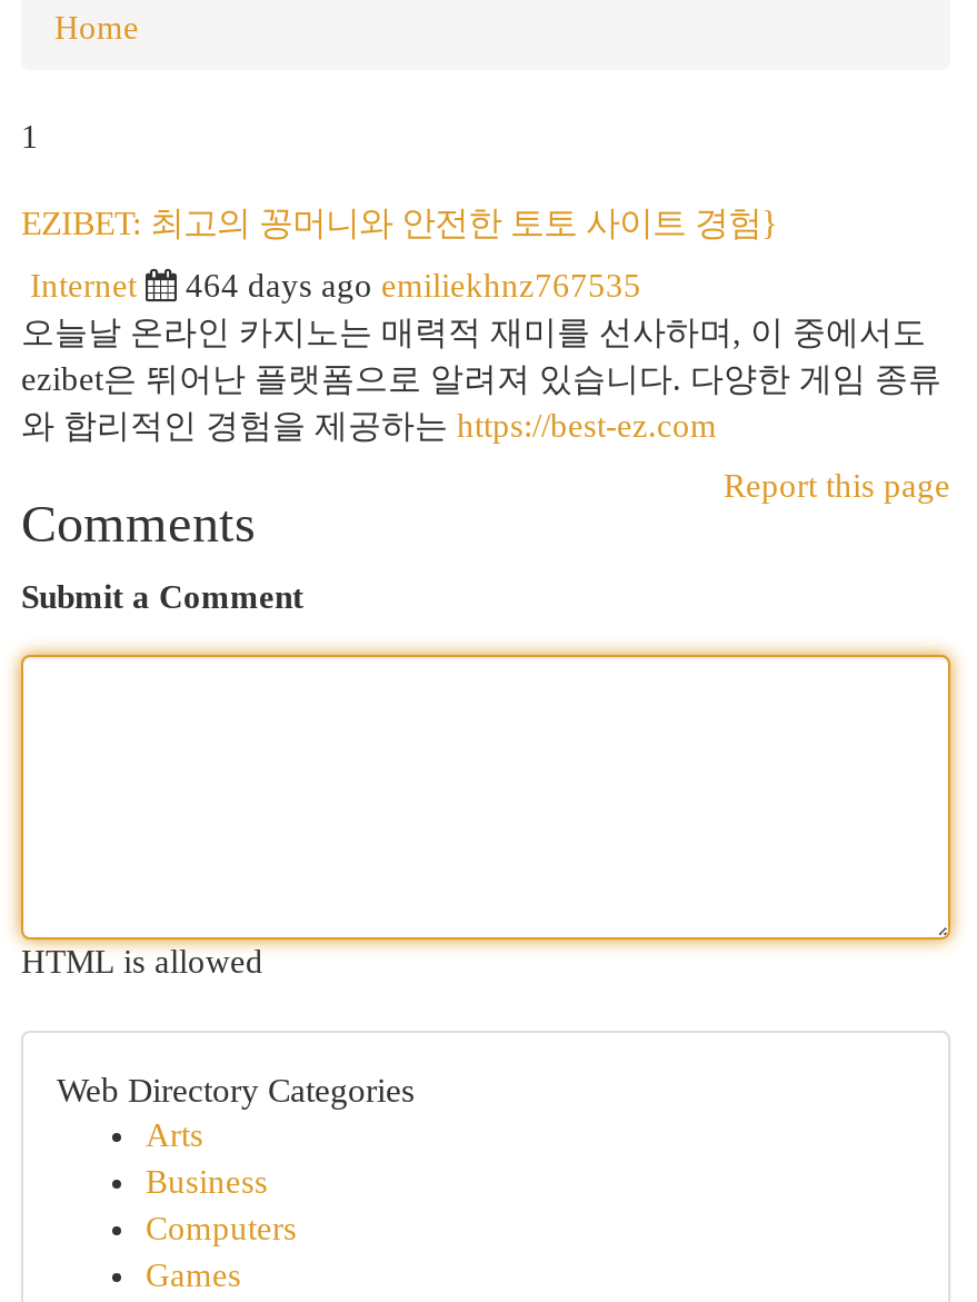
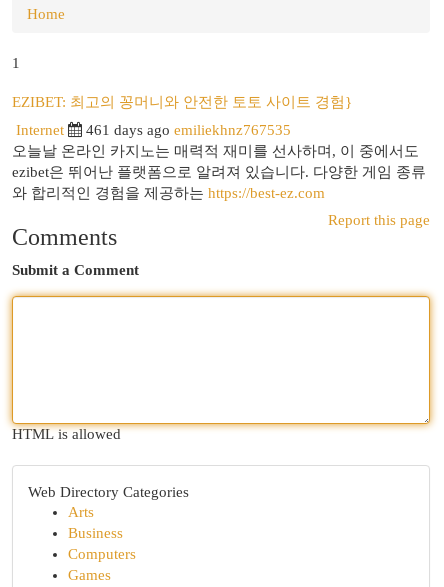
[186,268,641,304] 464 days ago emiliekhnz767535 -> [86,122,291,138] 461 days ago emiliekhnz767535

